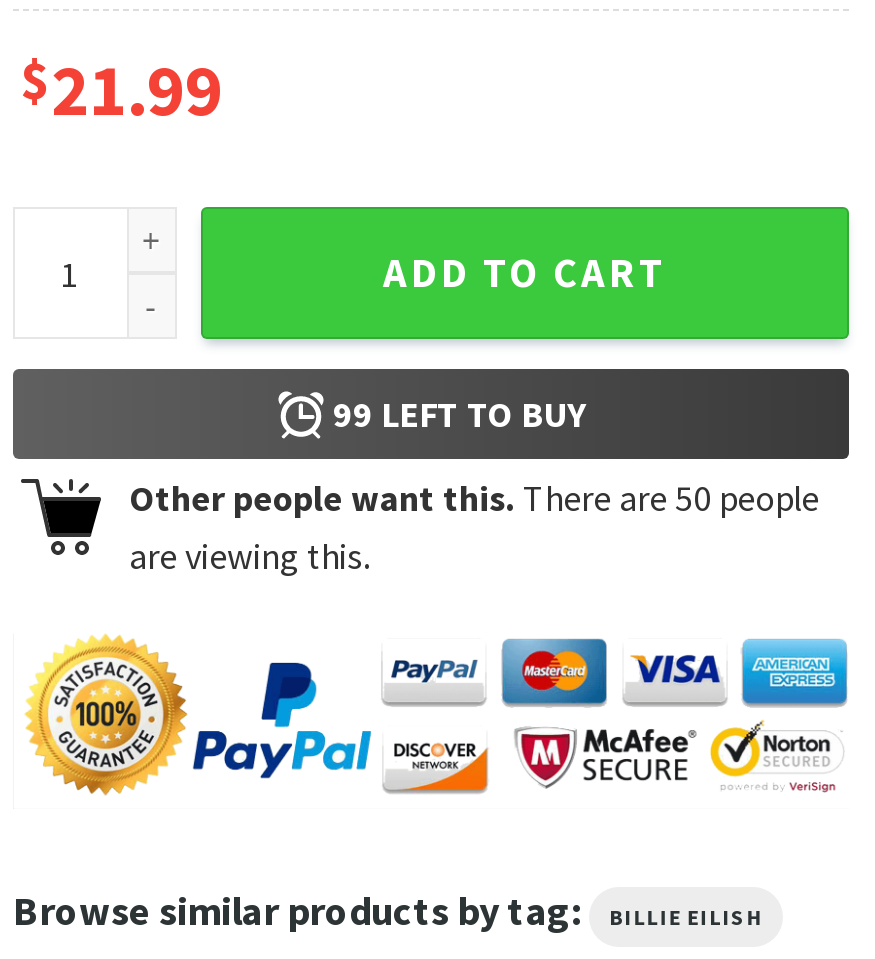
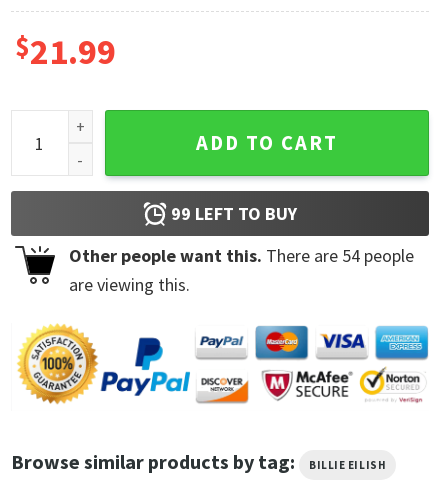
[129,476,819,522] Other people want this. There are 50 people -> [69,244,414,267] Other people want this. There are 54 people

